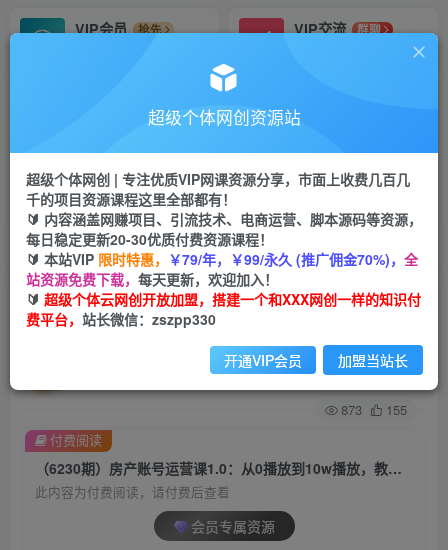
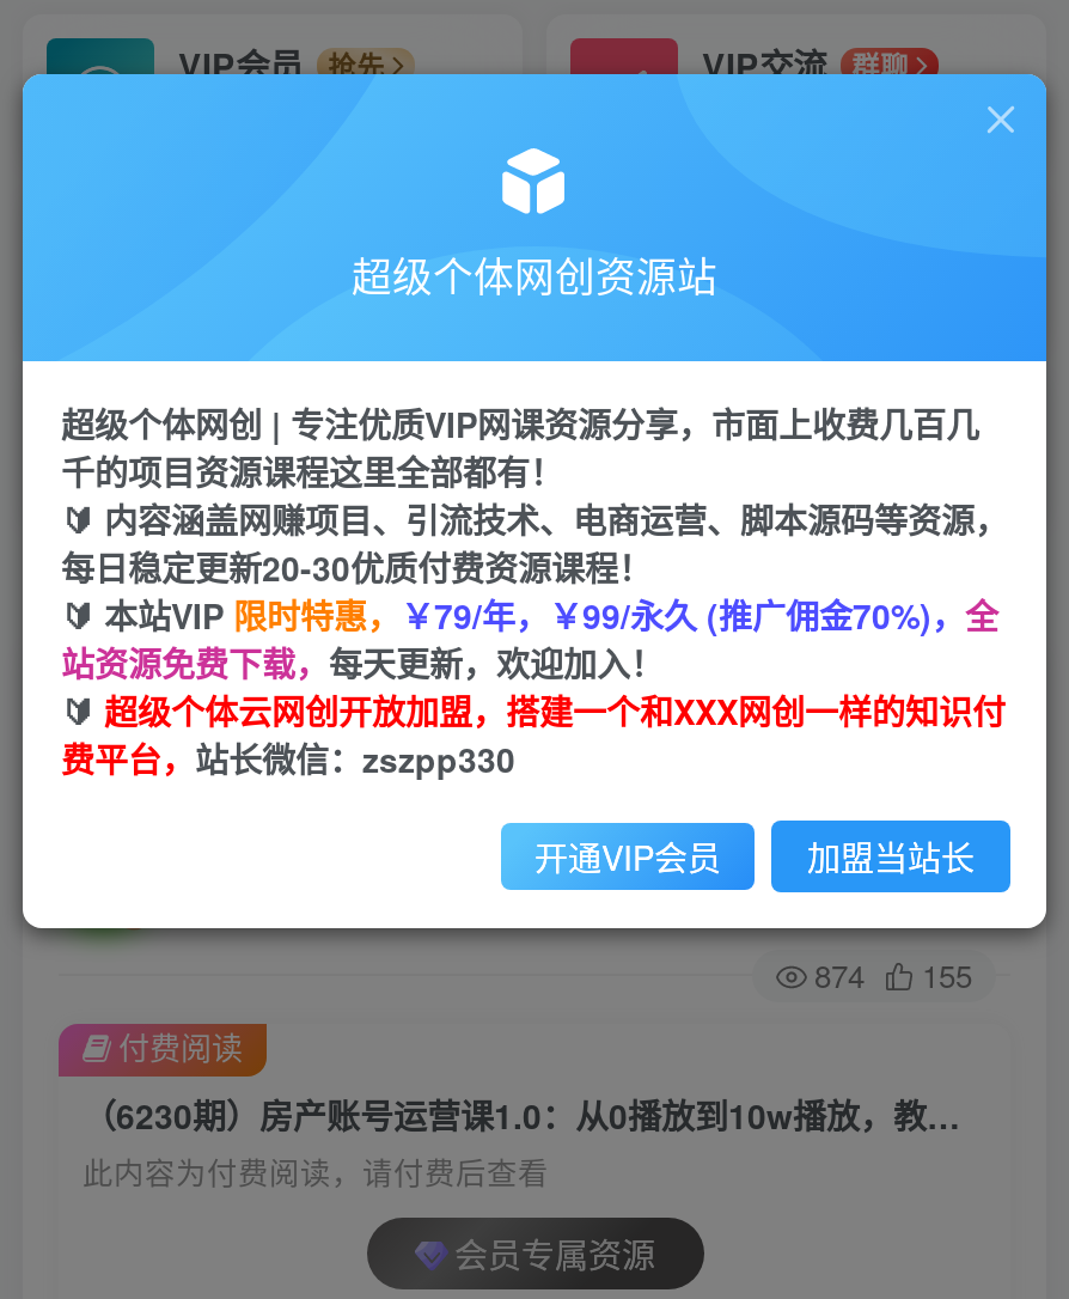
[341,400,407,419] 873 155 -> [814,952,972,998] 874 155

